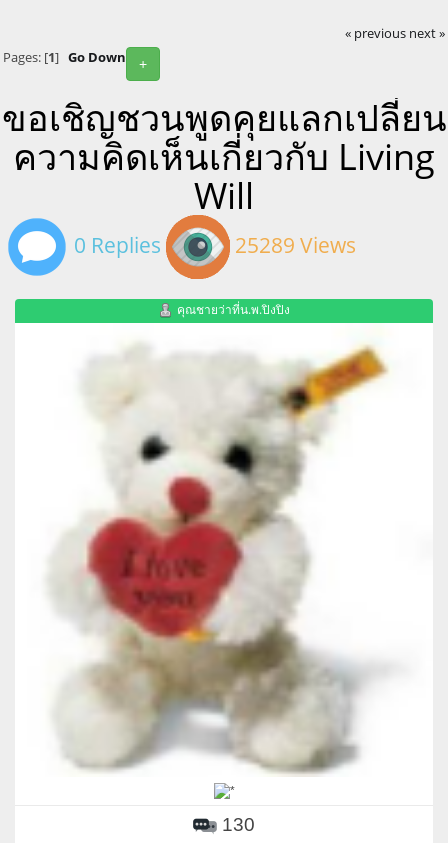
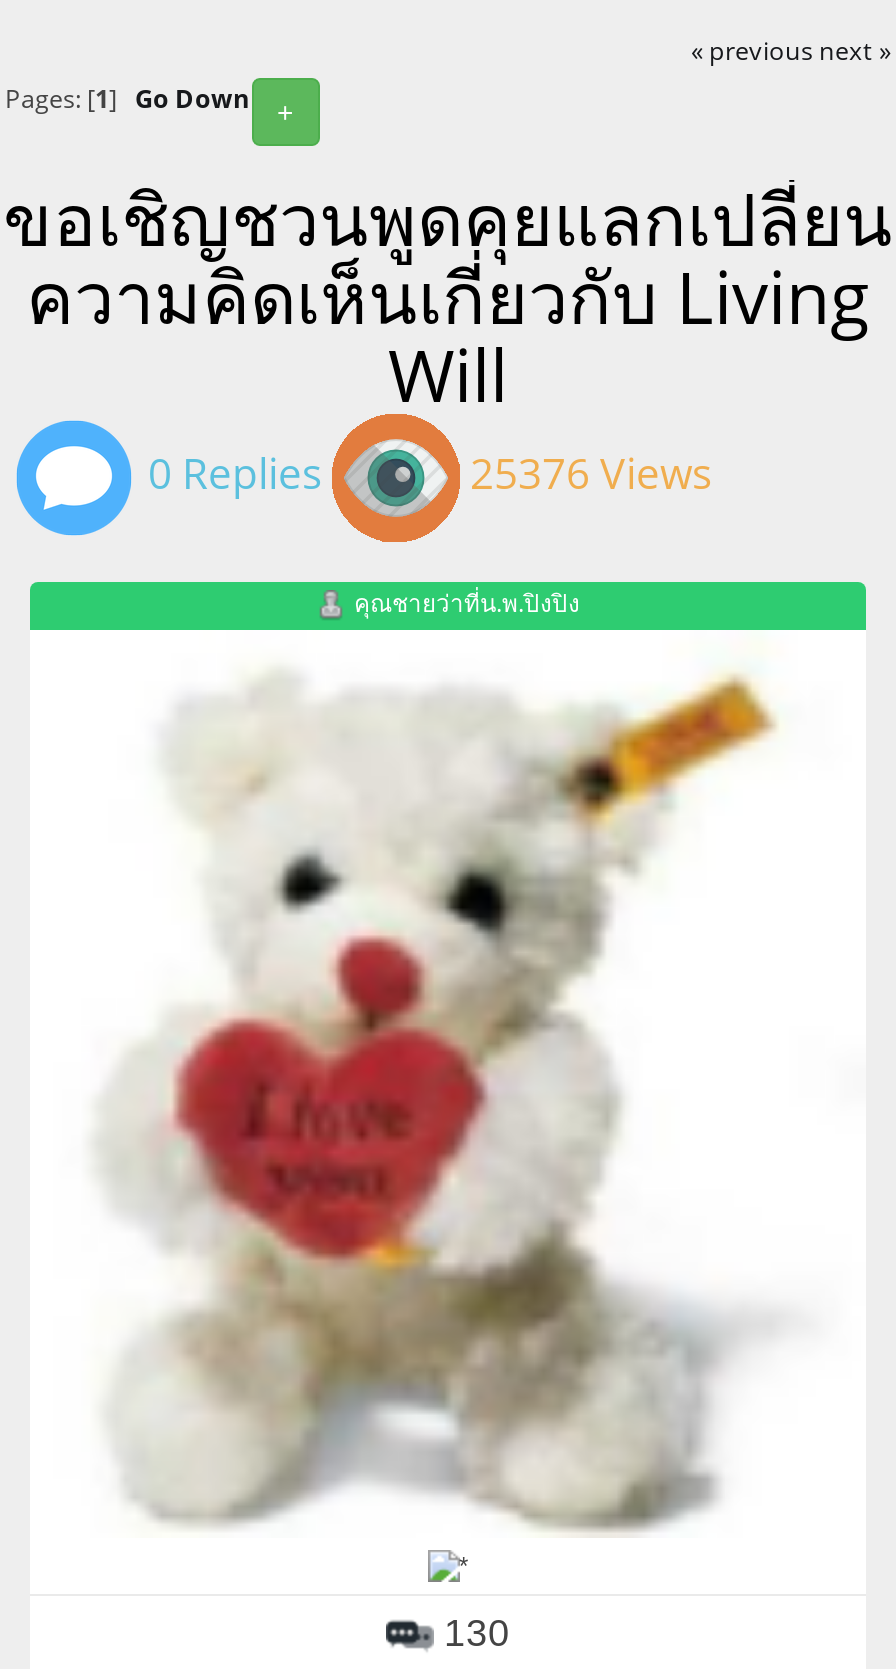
[230,231,356,259] 25289 Views -> [460,445,712,501] 25376 Views

